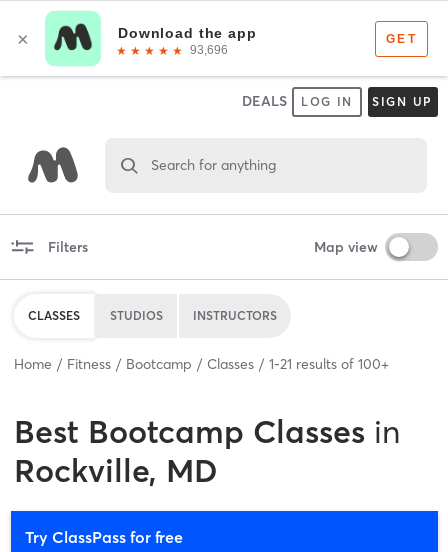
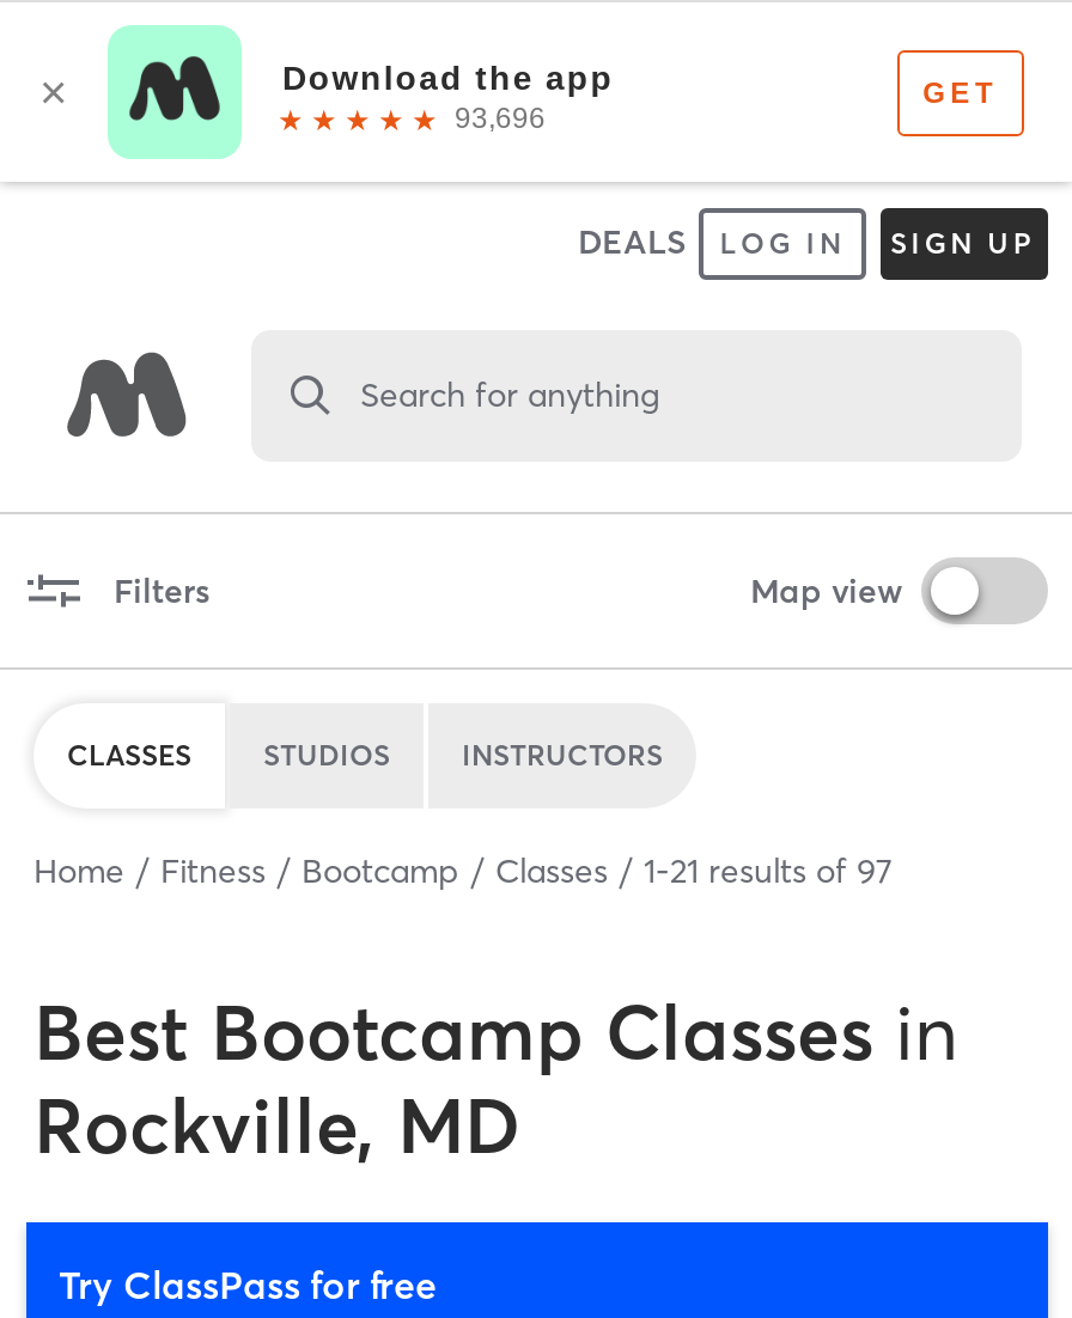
[14,354,389,372] Home Fitness Bootcamp Classes 1-21 results of 100+ -> [33,848,893,891] Home Fitness Bootcamp Classes 1-21 results of 97

